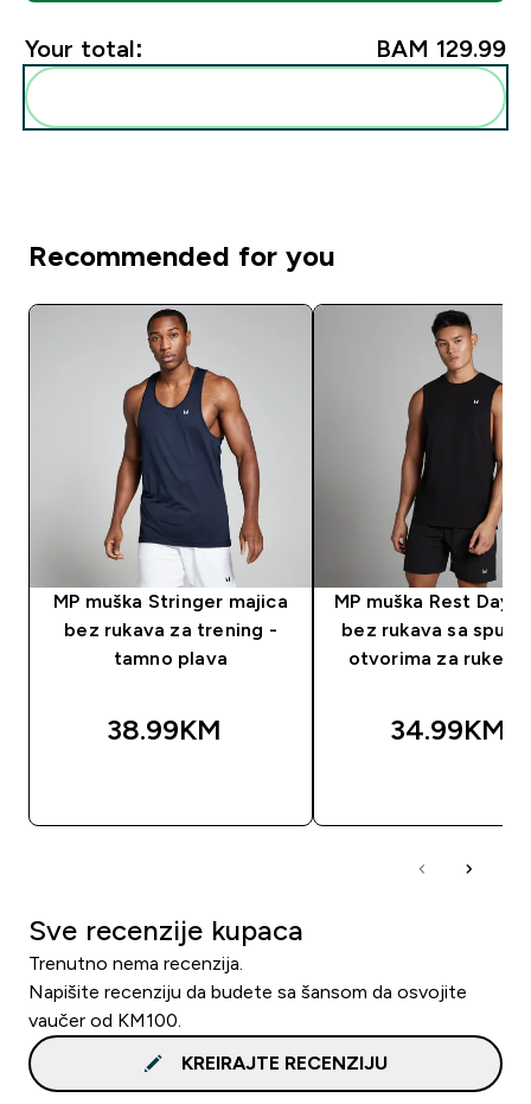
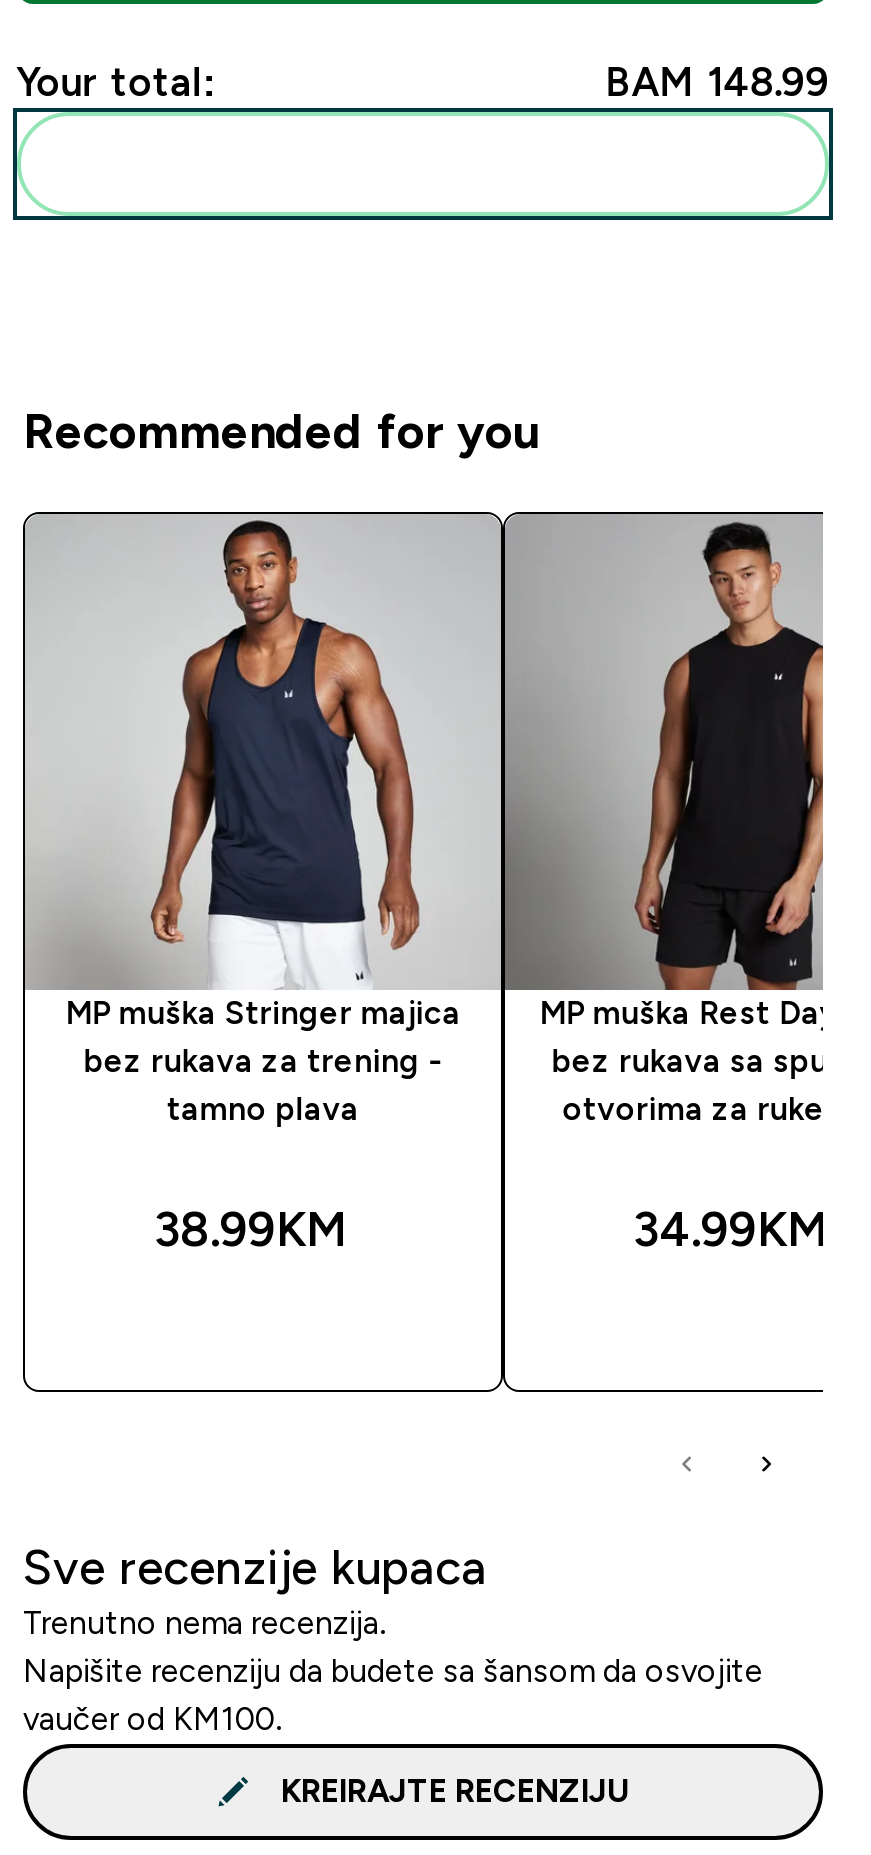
[376,35,506,61] BAM 129.99 -> [605,59,829,103] BAM 148.99

